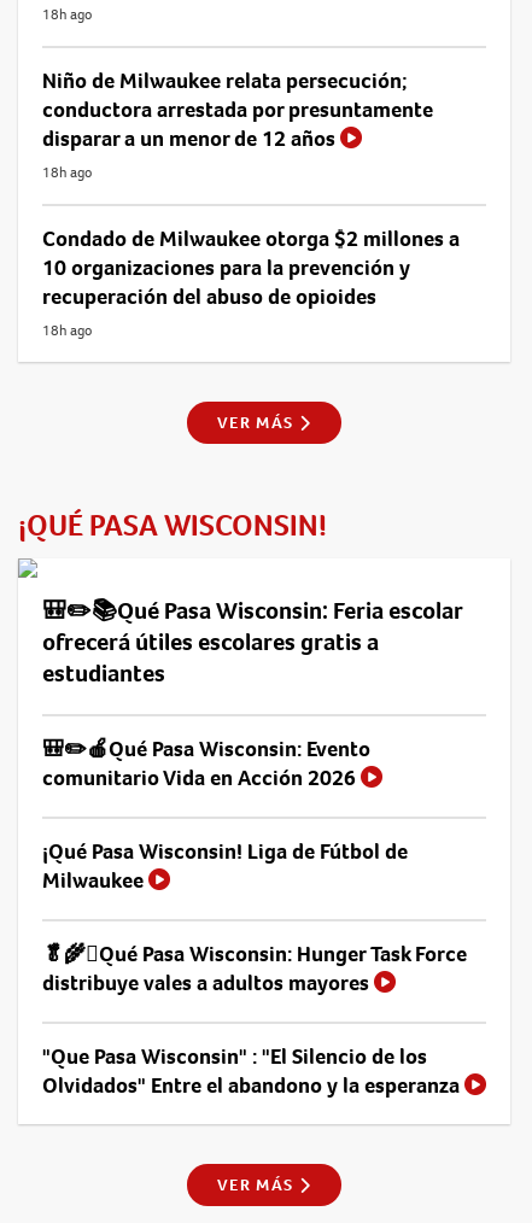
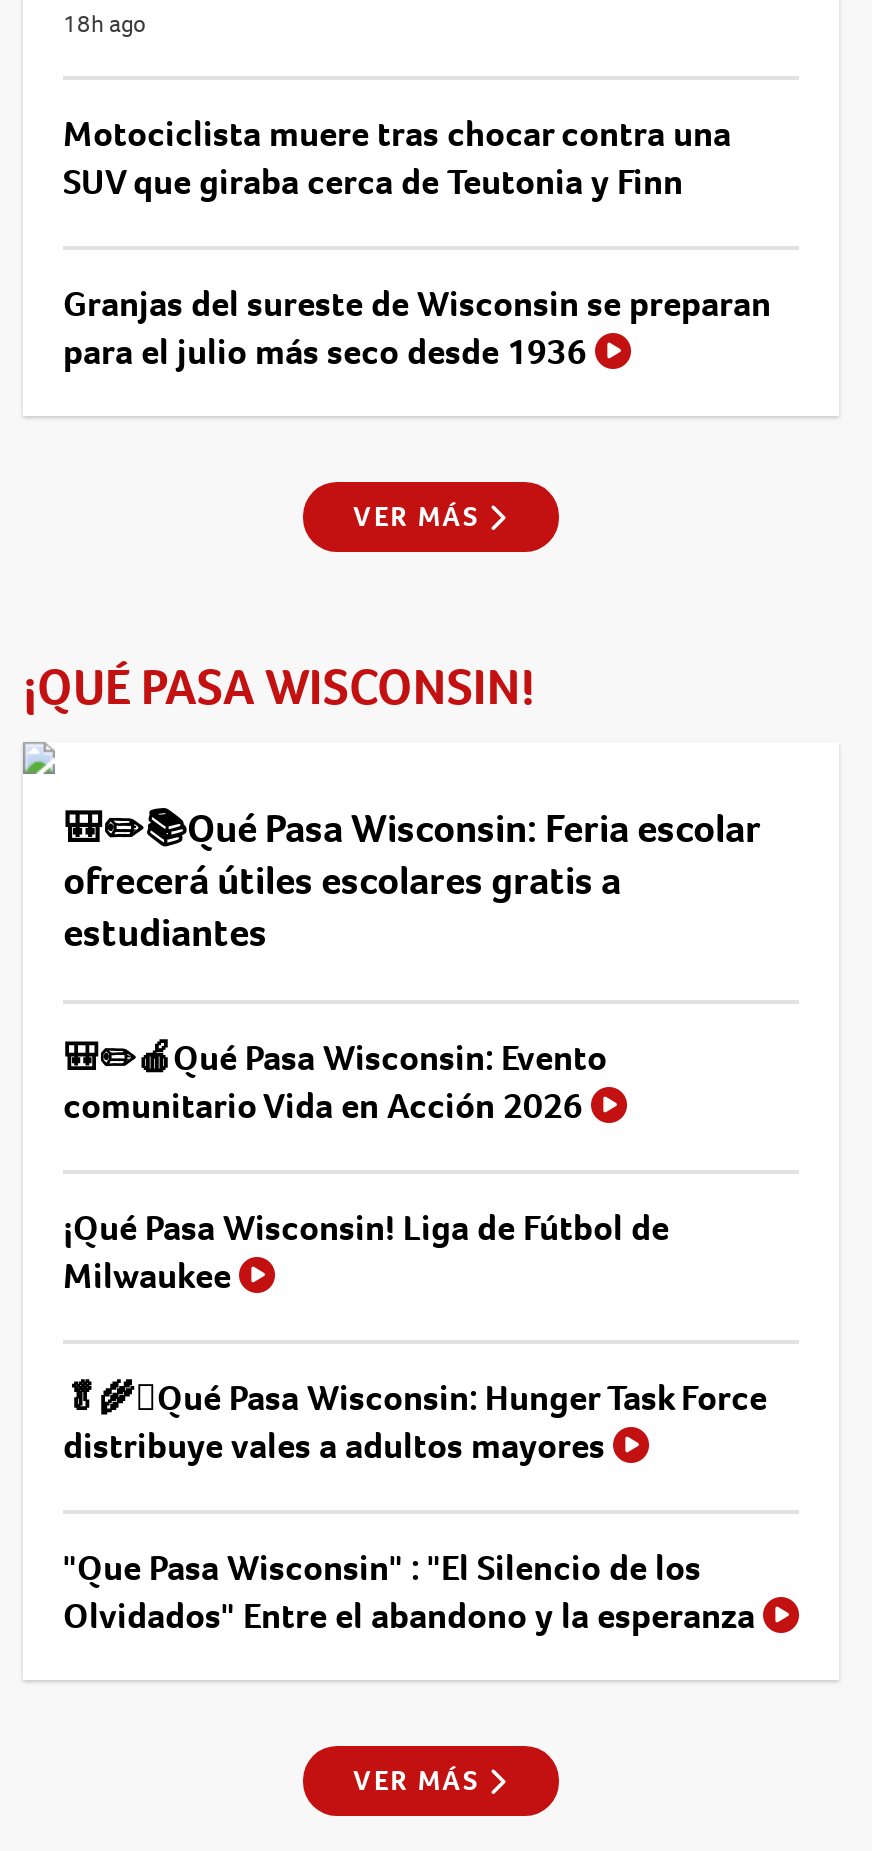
[42,66,433,182] Niño de Milwaukee relata persecución; | conductora arrestada por presuntamente | disparar a un menor de 12 años | 18h ago -> [63,110,731,206] Motociclista muere tras chocar contra una | SUV que giraba cerca de Teutonia y Finn
[42,224,460,340] Condado de Milwaukee otorga $2 millones a | 10 organizaciones para la prevención y | recuperación del abuso de opioides | 18h ago -> [63,280,771,376] Granjas del sureste de Wisconsin se preparan | para el julio más seco desde 1936

